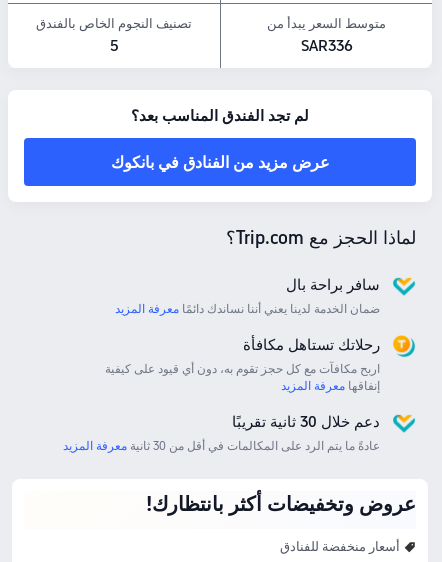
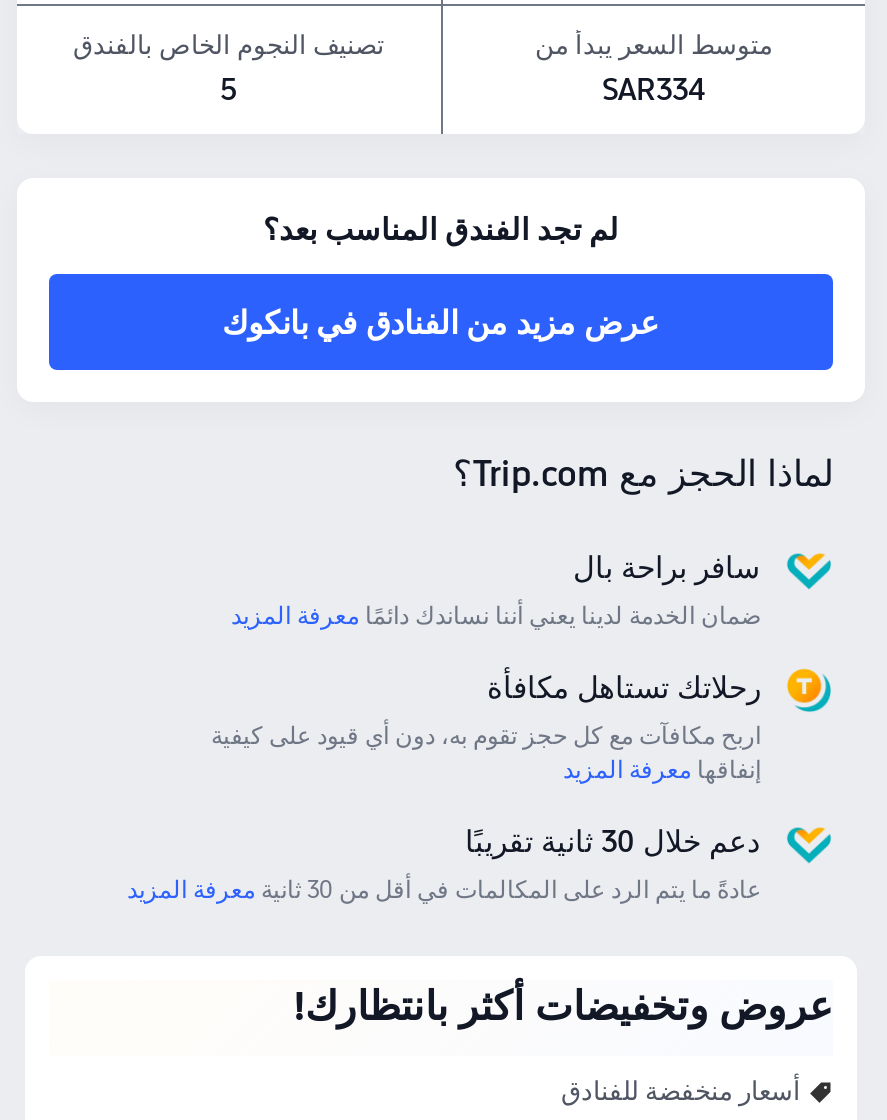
[300,37,352,55] SAR336 -> [602,72,706,108] SAR334

